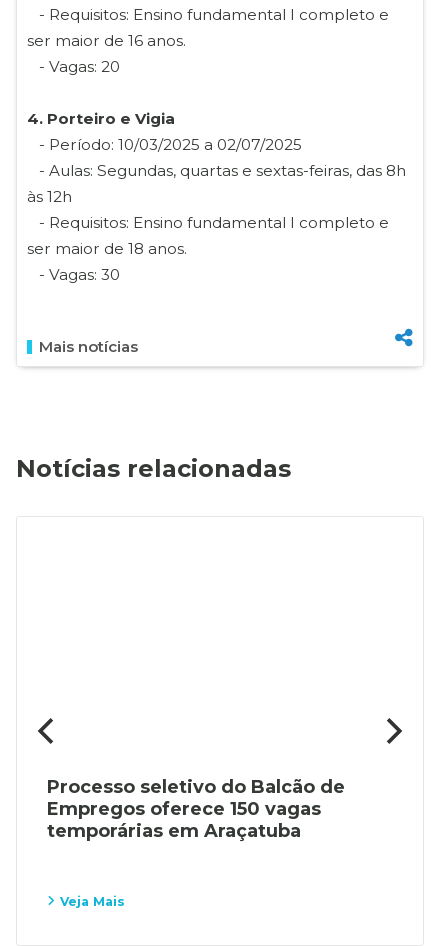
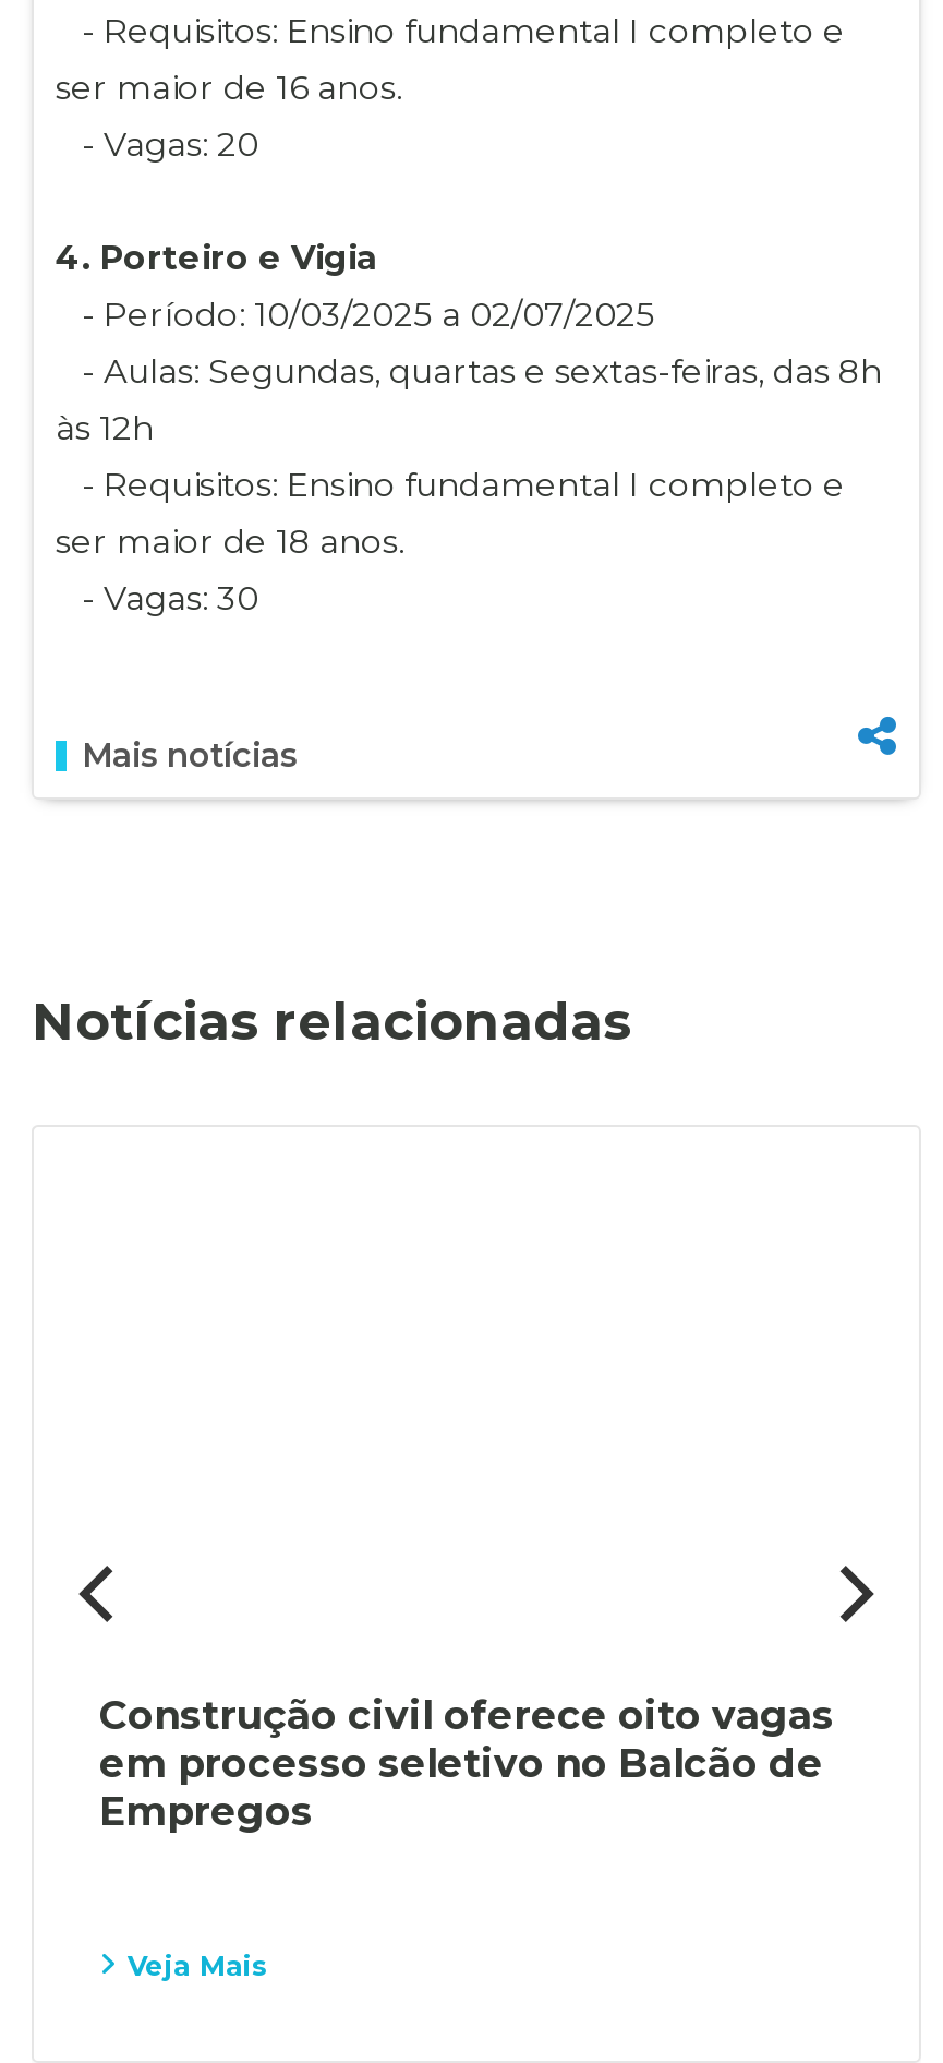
[47,776,345,842] Processo seletivo do Balcão de | Empregos oferece 150 vagas | temporárias em Araçatuba -> [99,1691,834,1835] Construção civil oferece oito vagas | em processo seletivo no Balcão de | Empregos

